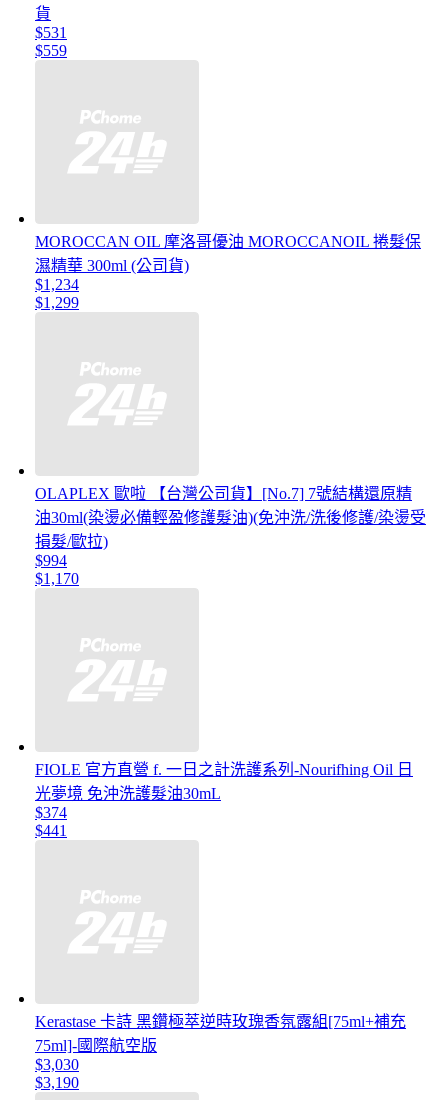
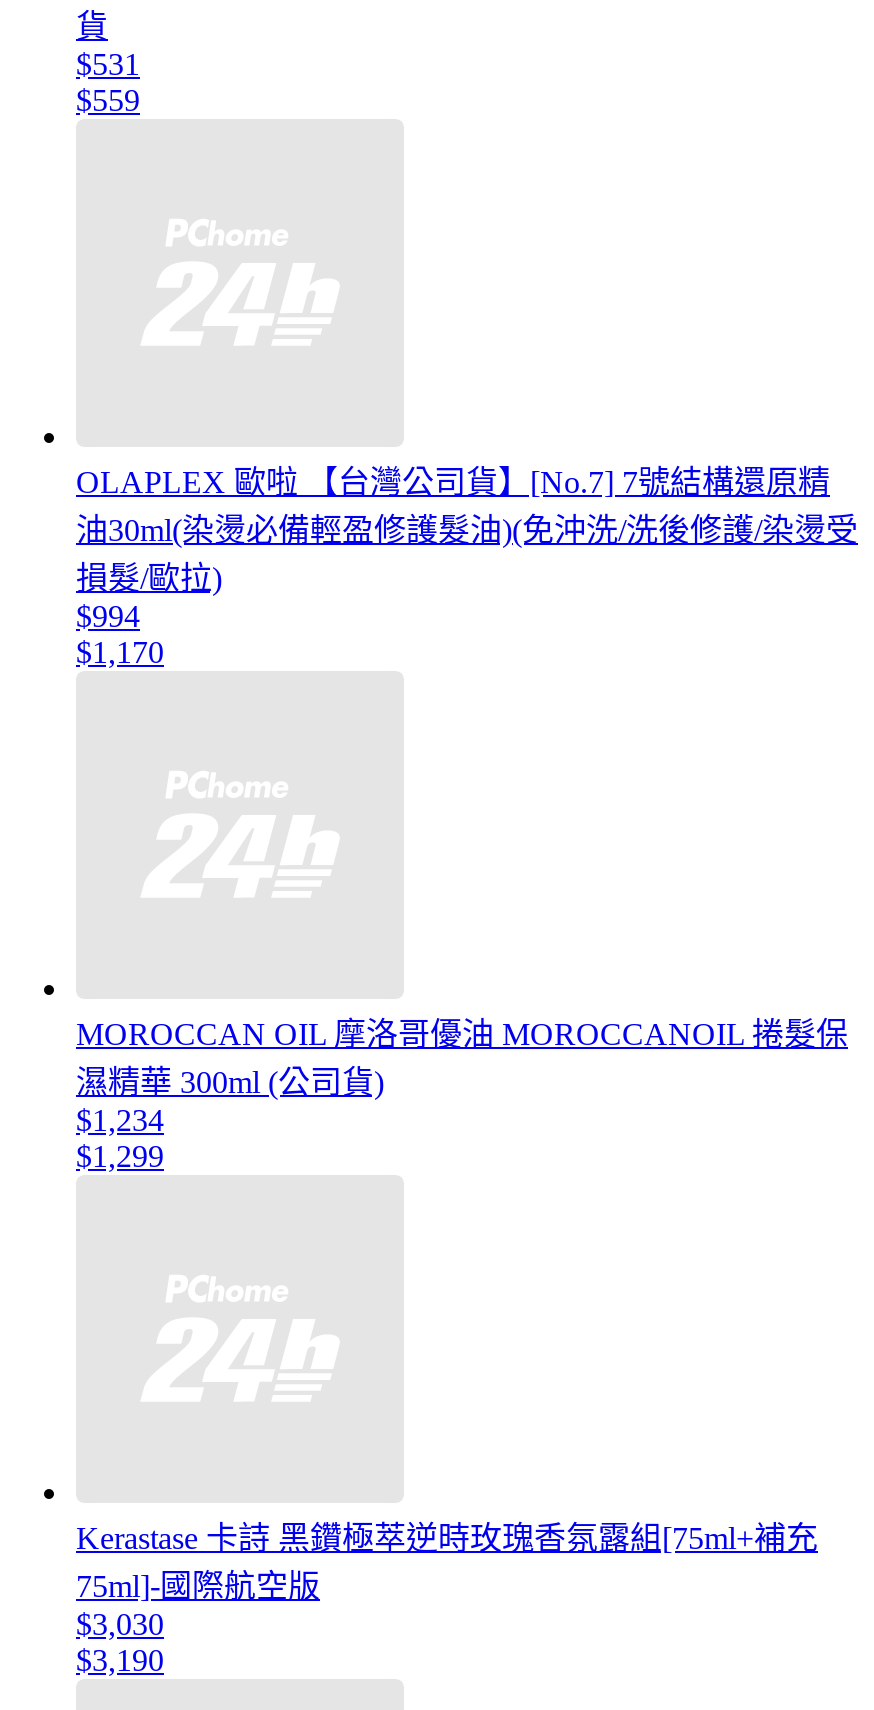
moved [35,233,421,311] -> [76,1018,848,1174]: MOROCCAN OIL 摩洛哥優油 MOROCCANOIL 捲髮保 | 濕精華 300ml (公司貨) | $1,234 | $1,299
[35,761,413,839] FIOLE 官方直營 f. 一日之計洗護系列-Nourifhing Oil 日 | 光夢境 免沖洗護髮油30mL | $374 | $441 -> none

